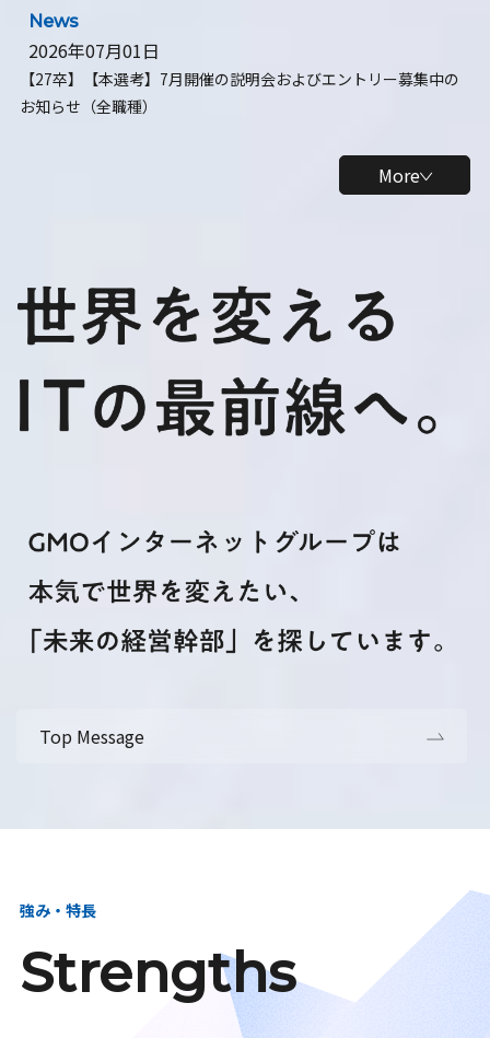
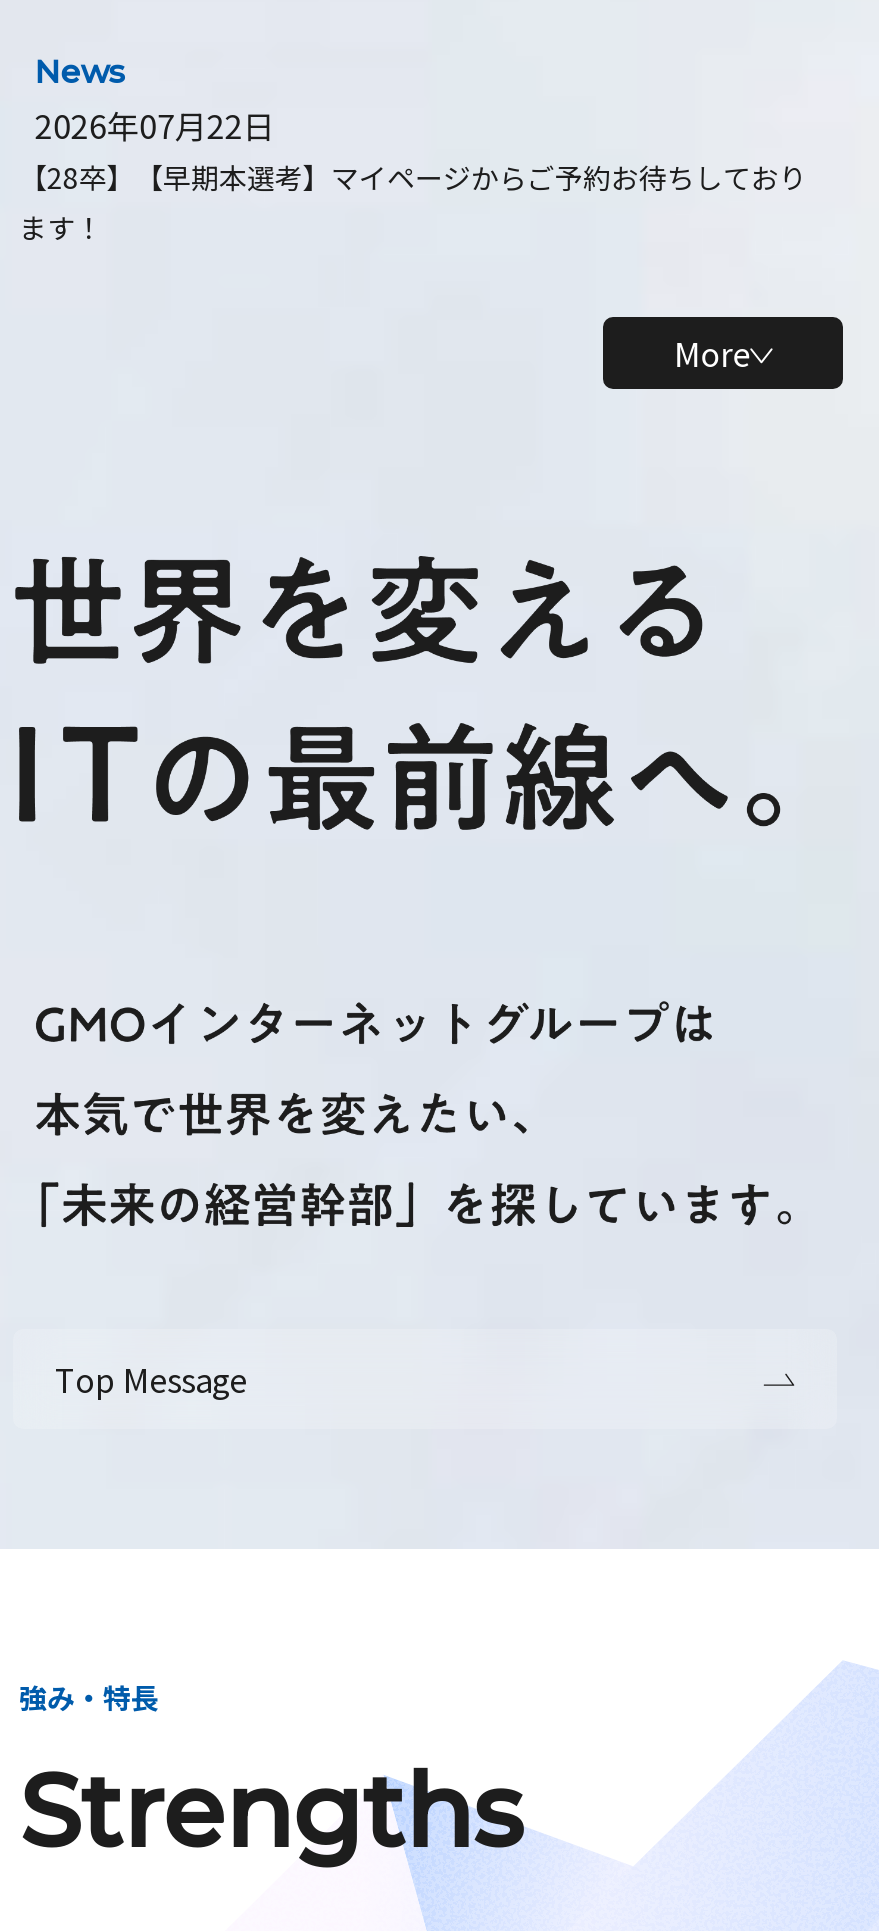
[20,37,459,117] 2026年07月01日 | 【27卒】【本選考】7月開催の説明会およびエントリー募集中の | お知らせ（全職種） -> [19,101,807,247] 2026年07月22日 | 【28卒】【早期本選考】マイページからご予約お待ちしており | ます！

